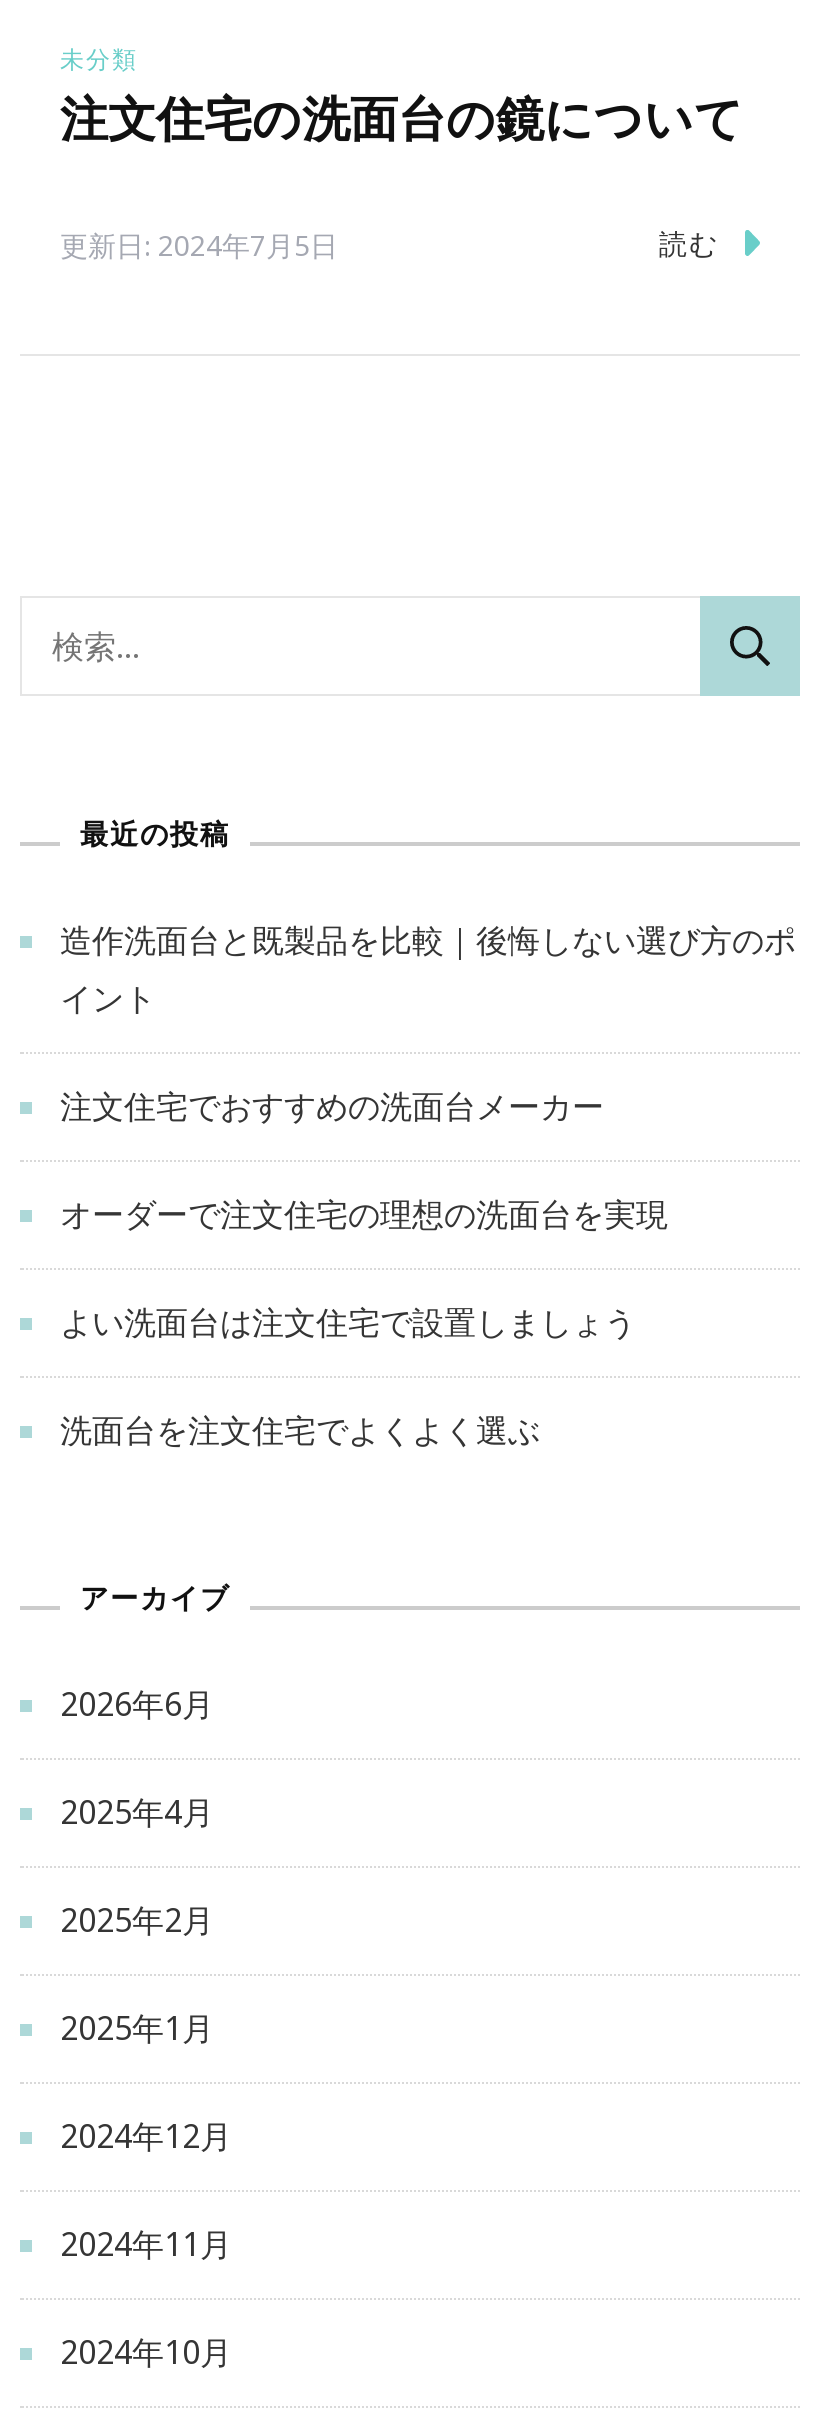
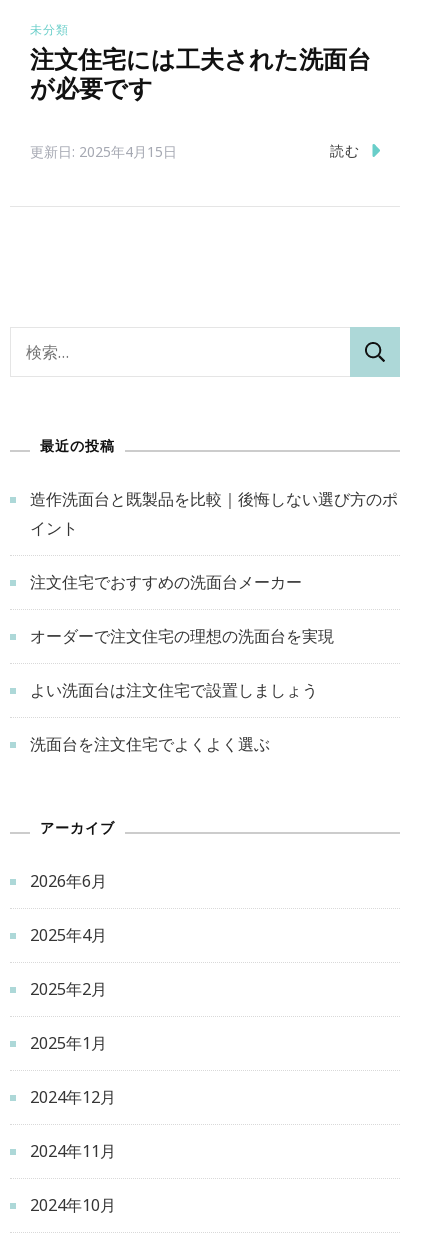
[60,99,744,147] 注文住宅の洗面台の鏡について -> [30,49,371,102] 注文住宅には工夫された洗面台 | が必要です
[60,226,338,264] 更新日: 2024年7月5日 -> [30,142,177,161] 更新日: 2025年4月15日

